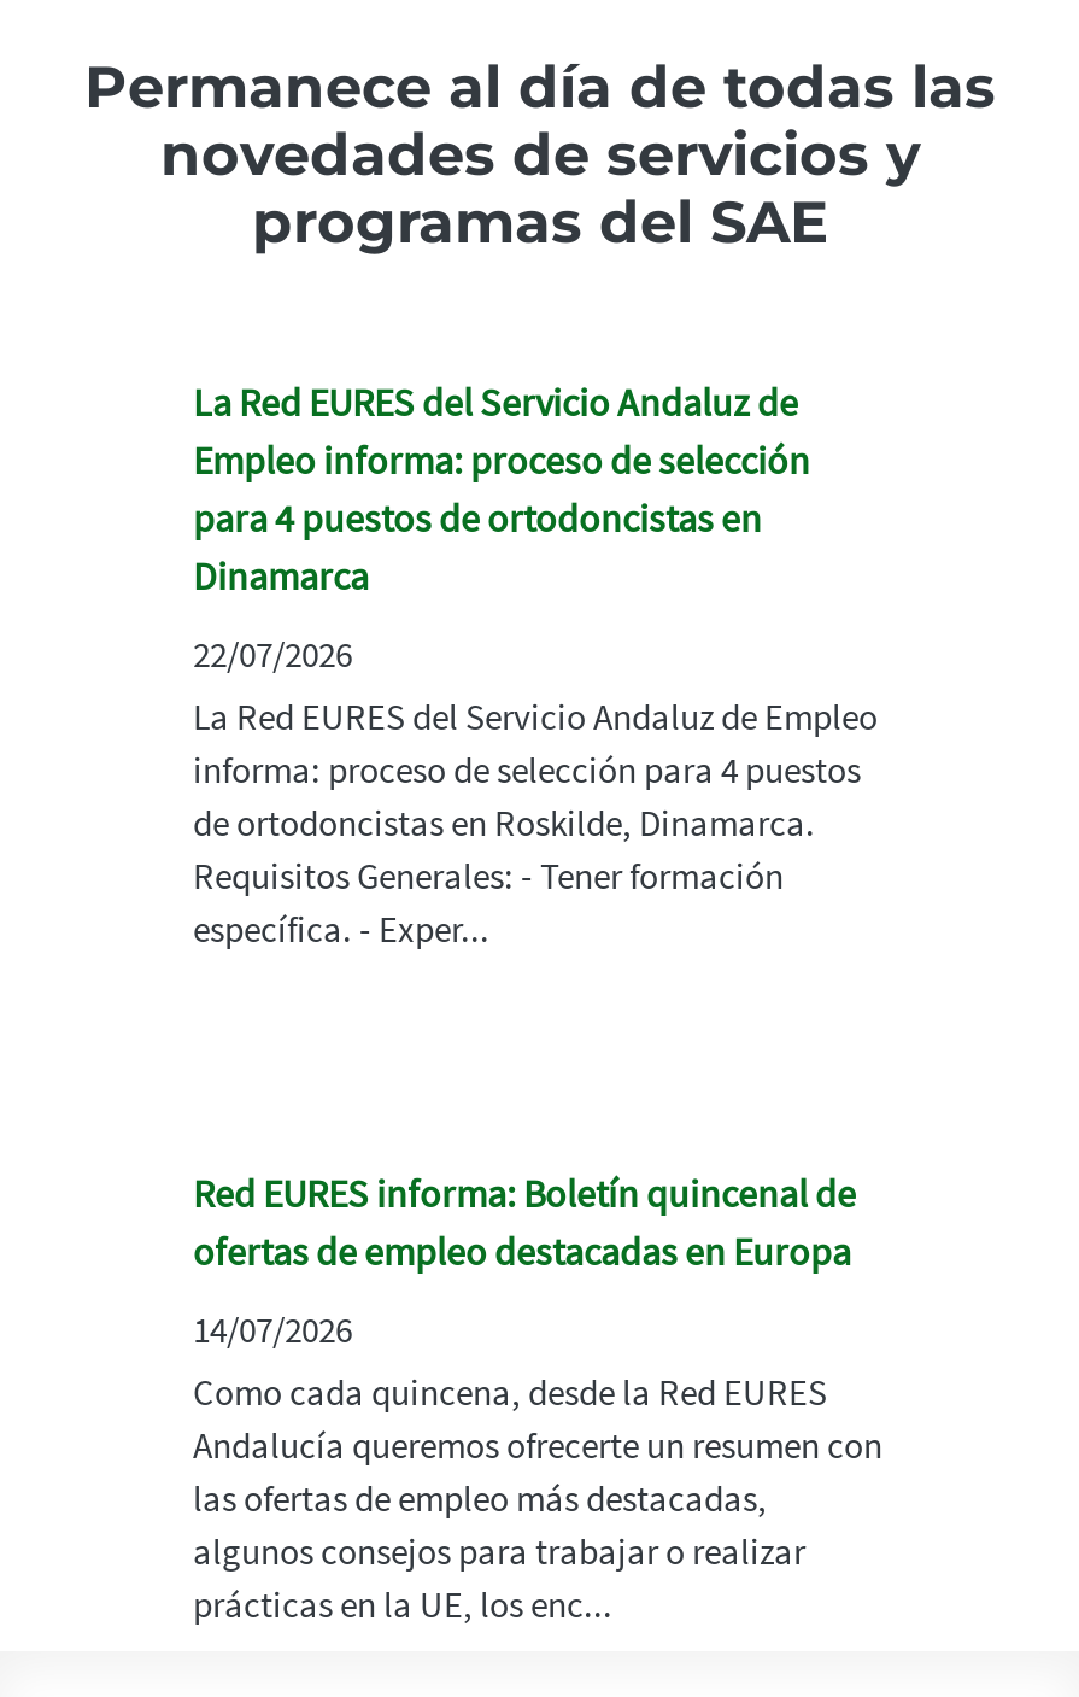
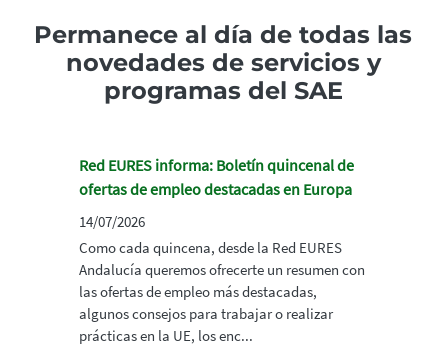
[193,378,878,952] La Red EURES del Servicio Andaluz de | Empleo informa: proceso de selección | para 4 puestos de ortodoncistas en | Dinamarca | 22/07/2026 | La Red EURES del Servicio Andaluz de Empleo | informa: proceso de selección para 4 puestos | de ortodoncistas en Roskilde, Dinamarca. | Requisitos Generales: - Tener formación | específica. - Exper... -> none

